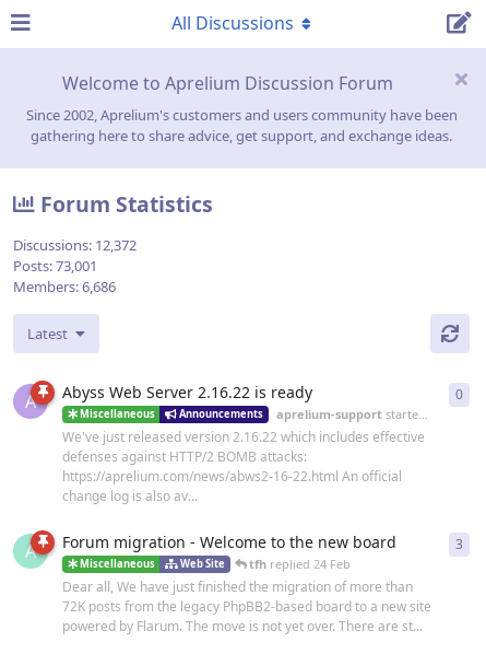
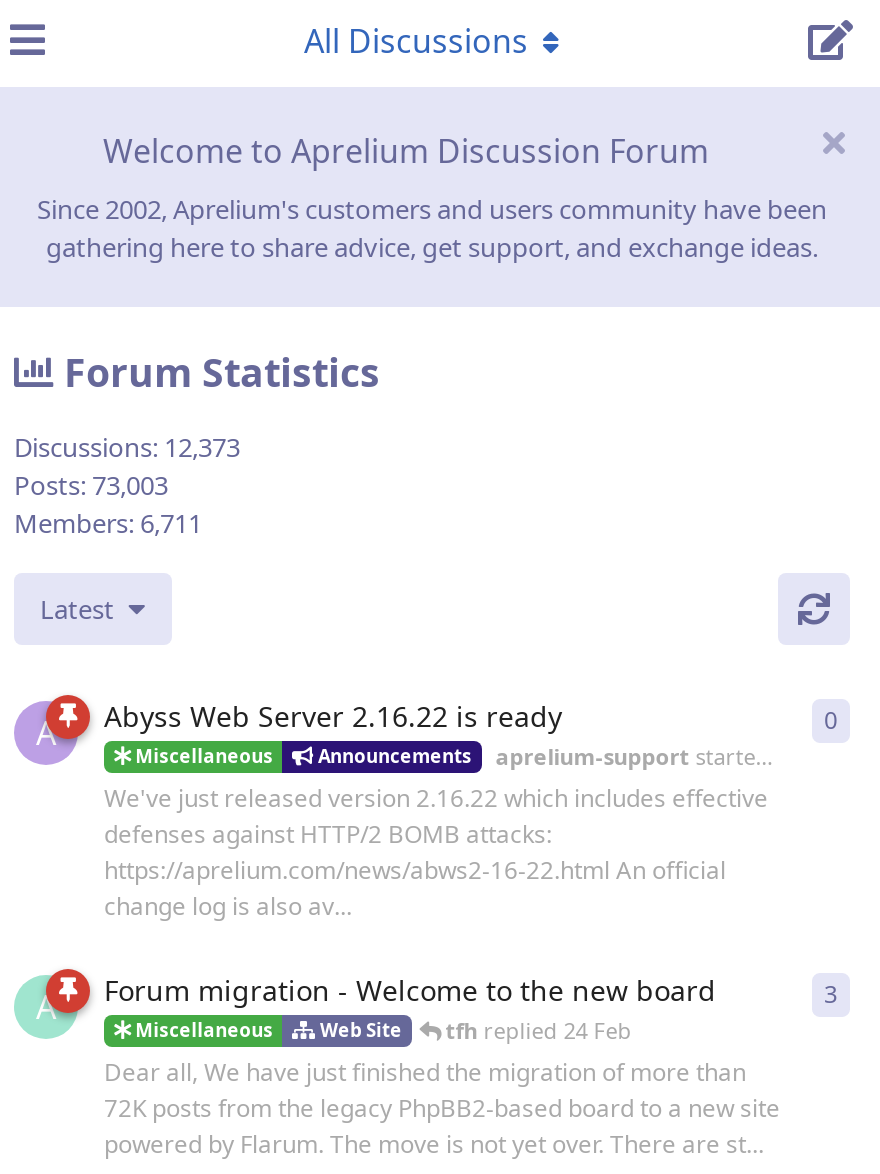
[13,235,137,255] Discussions: 12,372 -> [14,429,240,465] Discussions: 12,373
[13,256,97,276] Posts: 73,001 -> [14,467,168,503] Posts: 73,003
[13,277,116,297] Members: 6,686 -> [14,505,202,541] Members: 6,711

